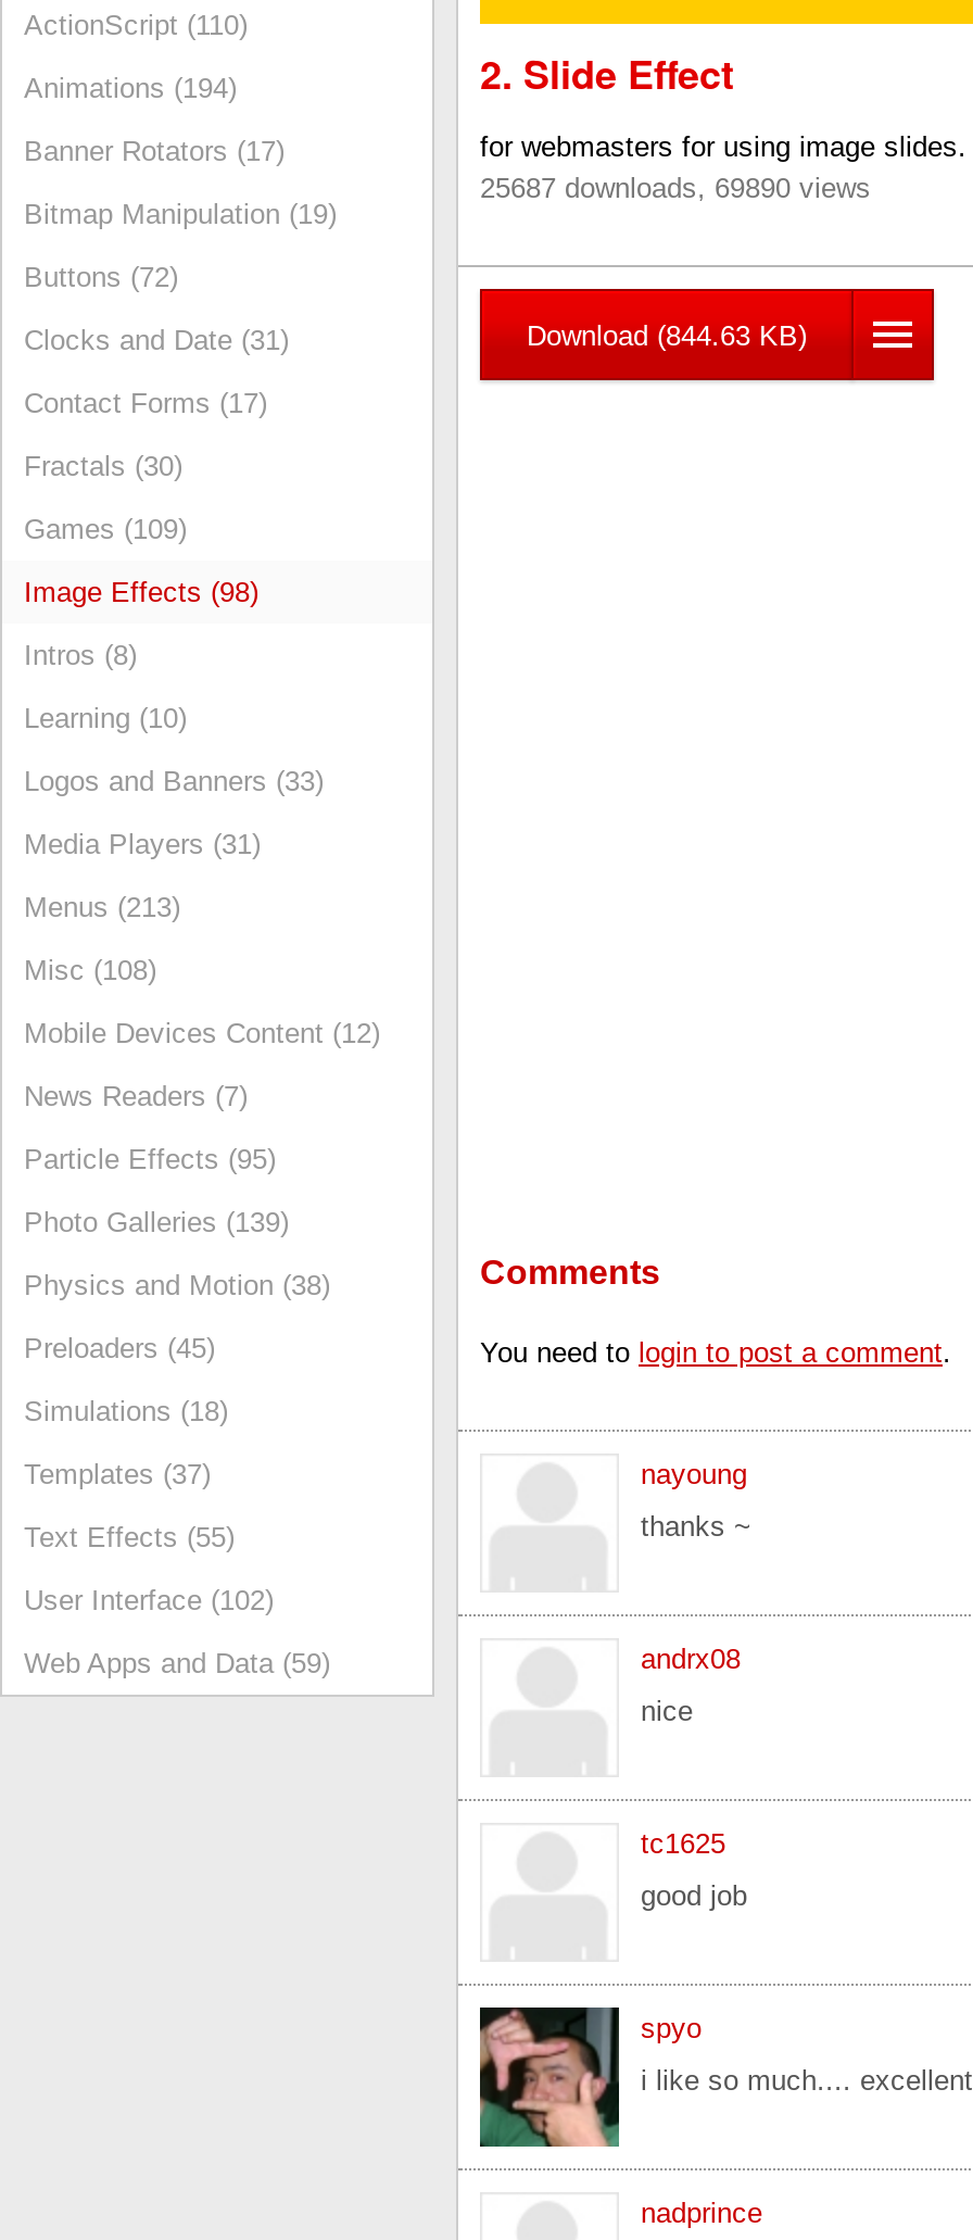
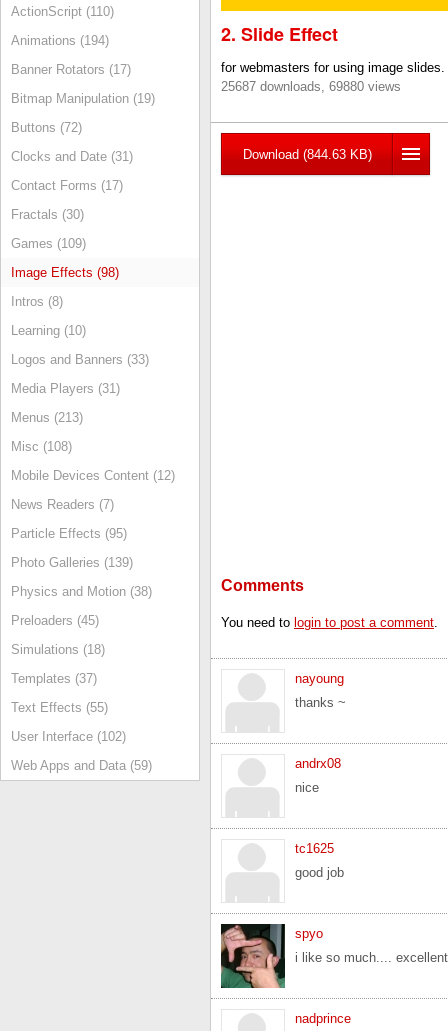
[480,172,871,204] 25687 downloads, 69890 views -> [221,79,401,94] 25687 downloads, 69880 views

